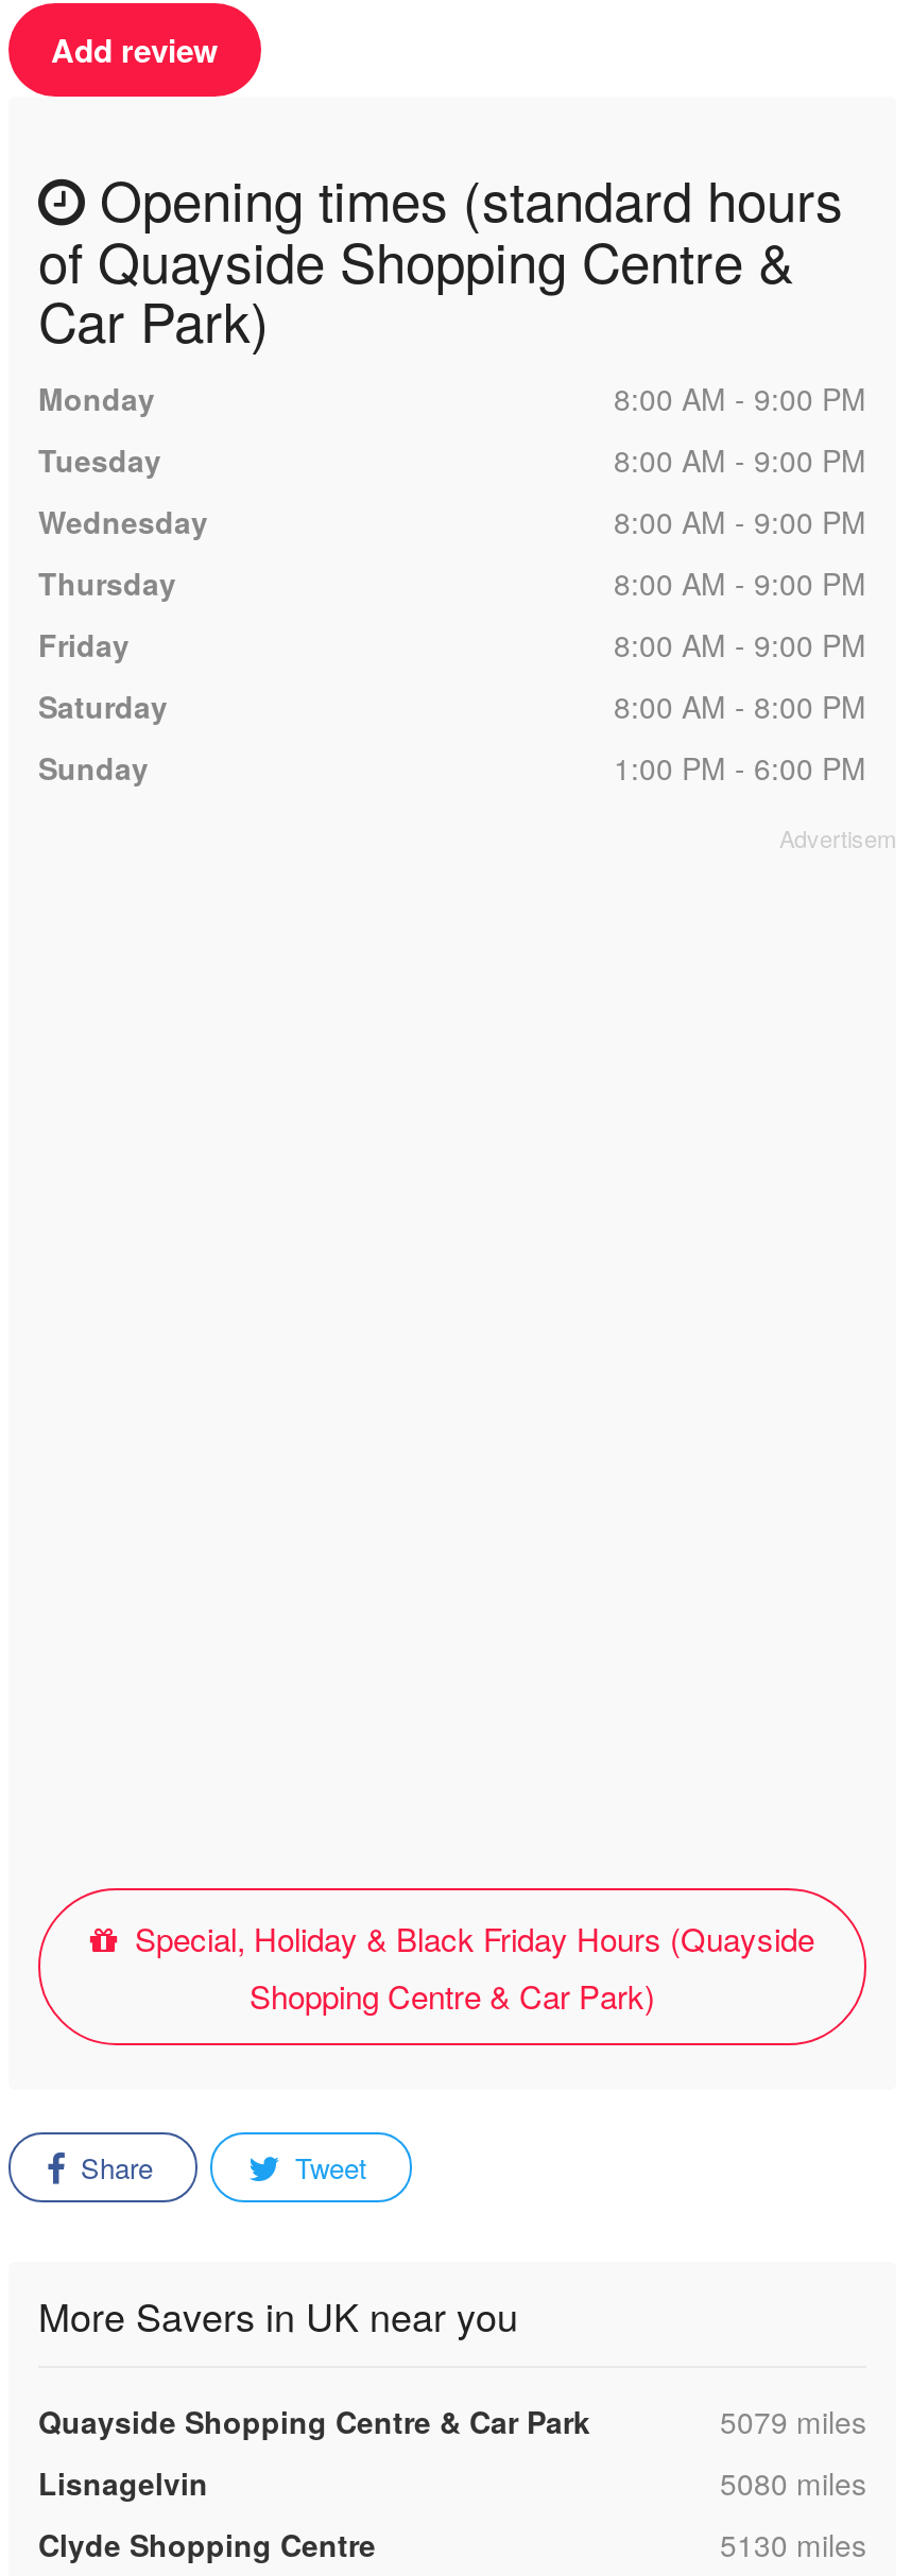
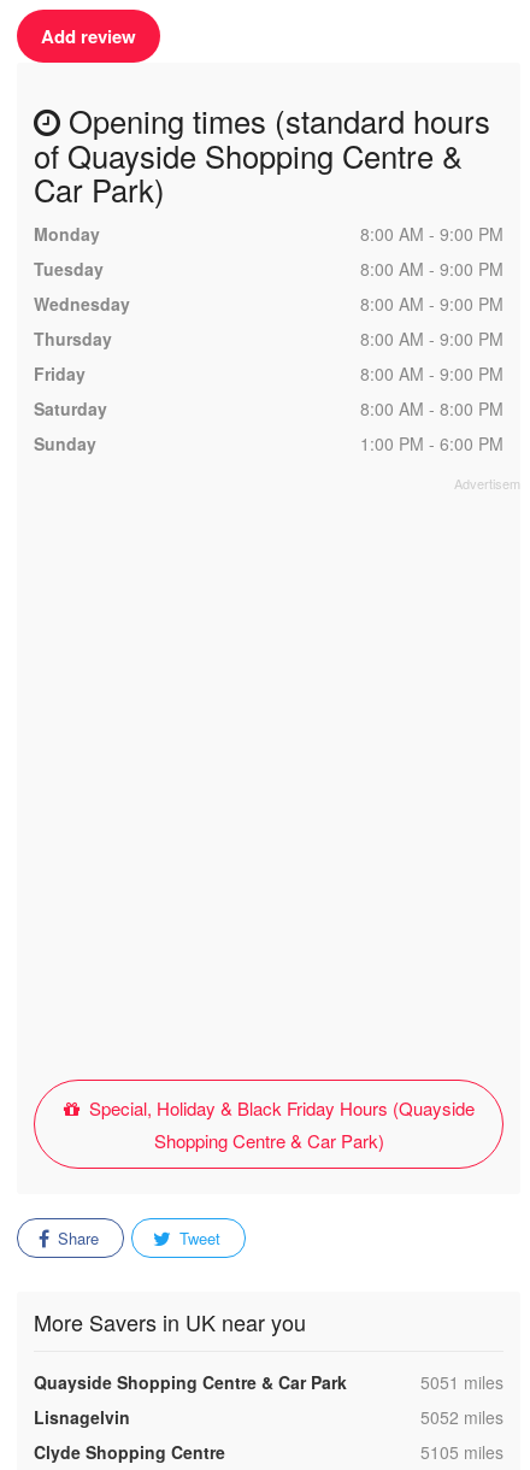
[720,2400,866,2442] 5079 miles -> [420,1370,503,1394] 5051 miles
[720,2461,866,2504] 5080 miles -> [420,1405,503,1429] 5052 miles
[720,2523,866,2565] 5130 miles -> [420,1440,503,1464] 5105 miles

